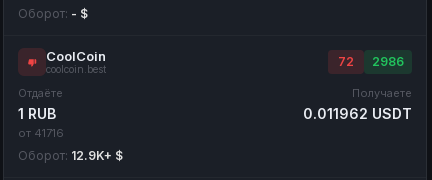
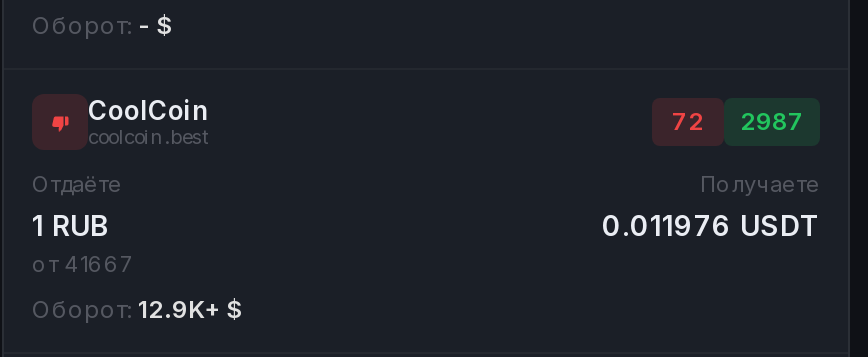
[338,53,404,68] 72 2986 -> [672,105,804,135] 72 2987
[303,104,412,121] 0.011962 USDT -> [602,207,820,241] 0.011976 USDT
[18,125,64,139] от 41716 -> [32,249,132,277] от 41667

